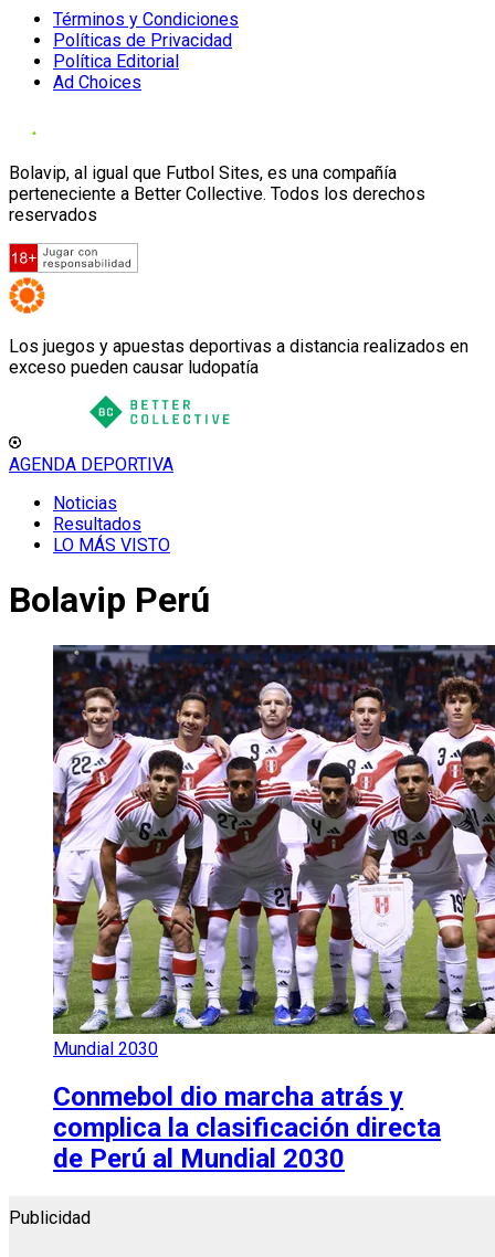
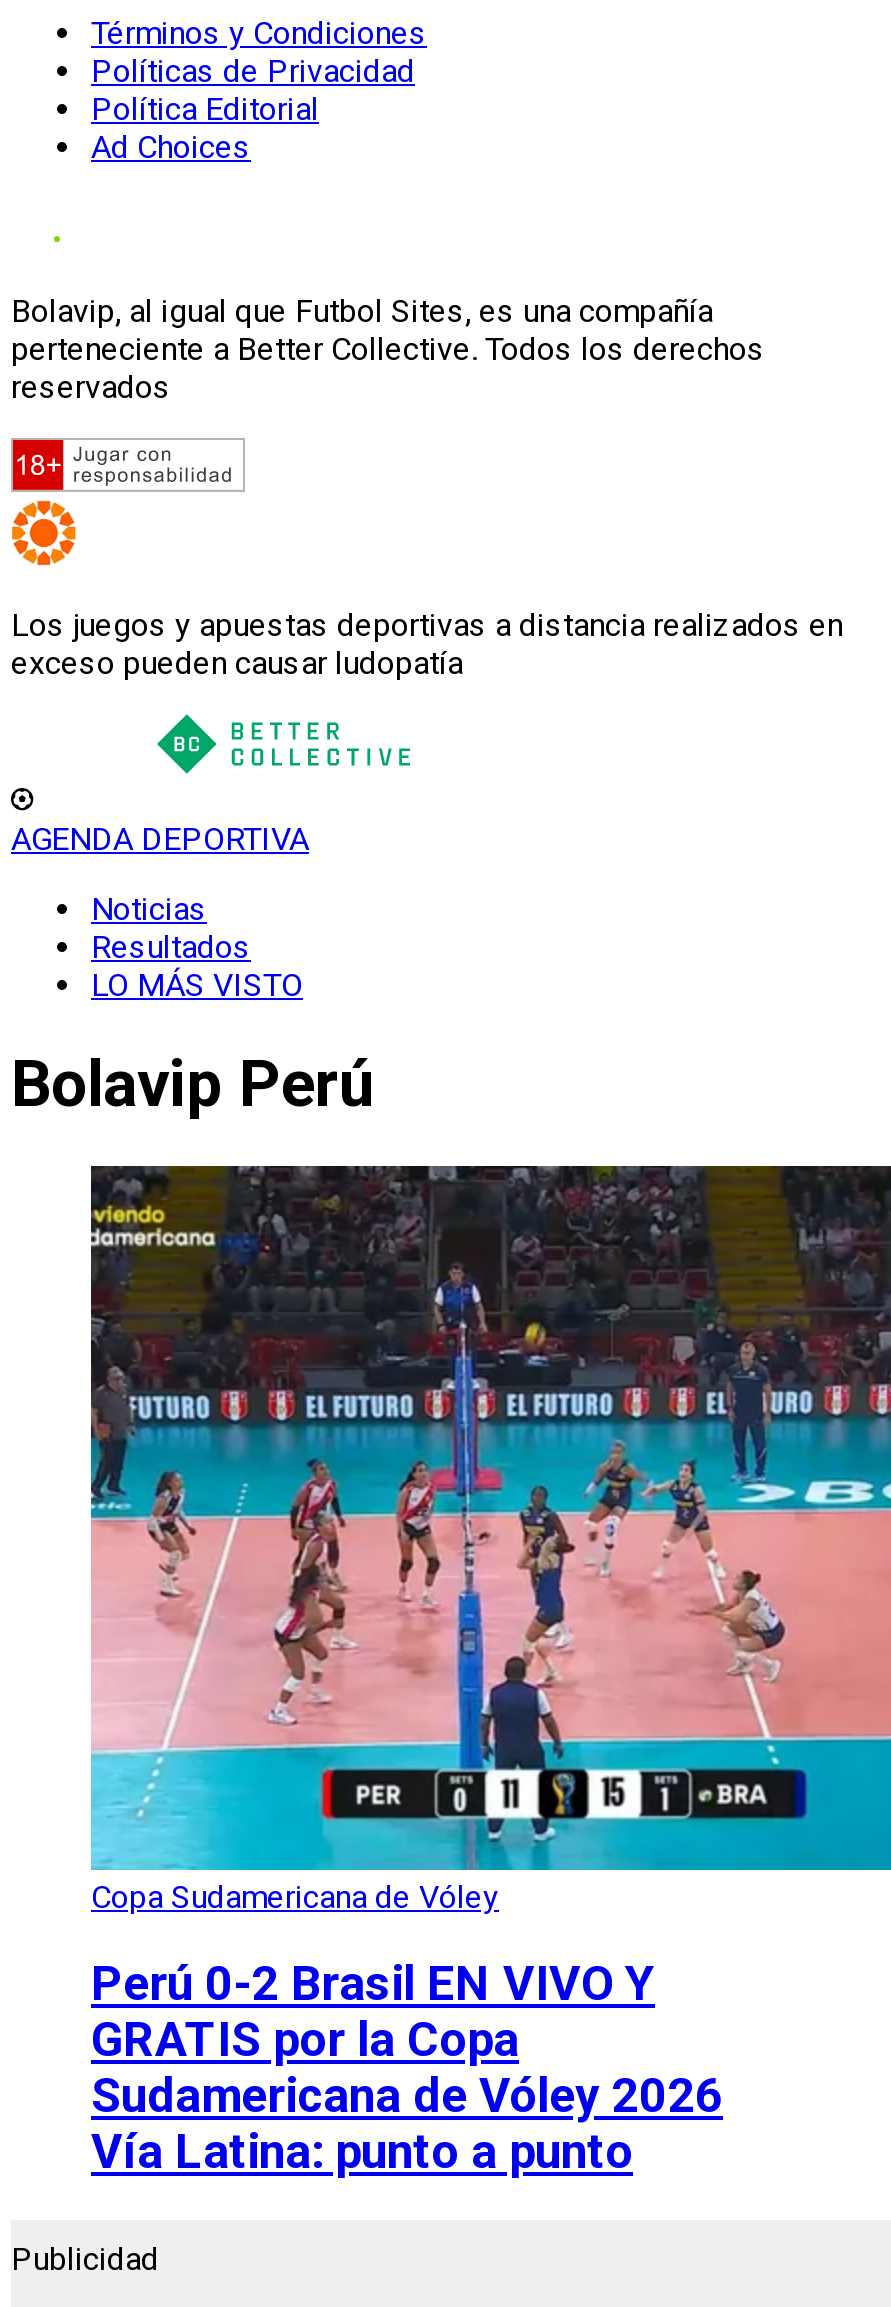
[52,644,492,1059] [image] | Mundial 2030 -> [89,1164,885,1916] [image] | Copa Sudamericana de Vóley
[53,1081,441,1174] Conmebol dio marcha atrás y | complica la clasificación directa | de Perú al Mundial 2030 -> [91,1956,723,2180] Perú 0-2 Brasil EN VIVO Y | GRATIS por la Copa | Sudamericana de Vóley 2026 | Vía Latina: punto a punto

